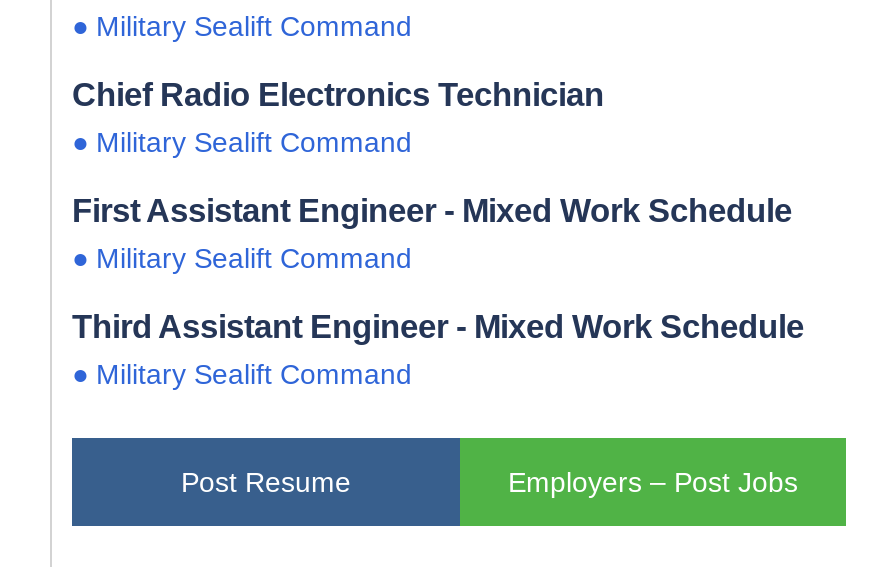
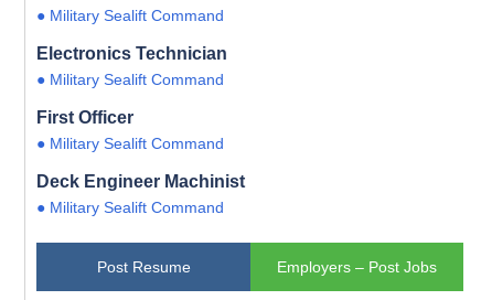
[72,75,604,111] Chief Radio Electronics Technician -> [36,43,227,62] Electronics Technician
[72,191,792,227] First Assistant Engineer - Mixed Work Schedule -> [36,107,133,126] First Officer
[72,307,804,343] Third Assistant Engineer - Mixed Work Schedule -> [36,171,245,190] Deck Engineer Machinist

